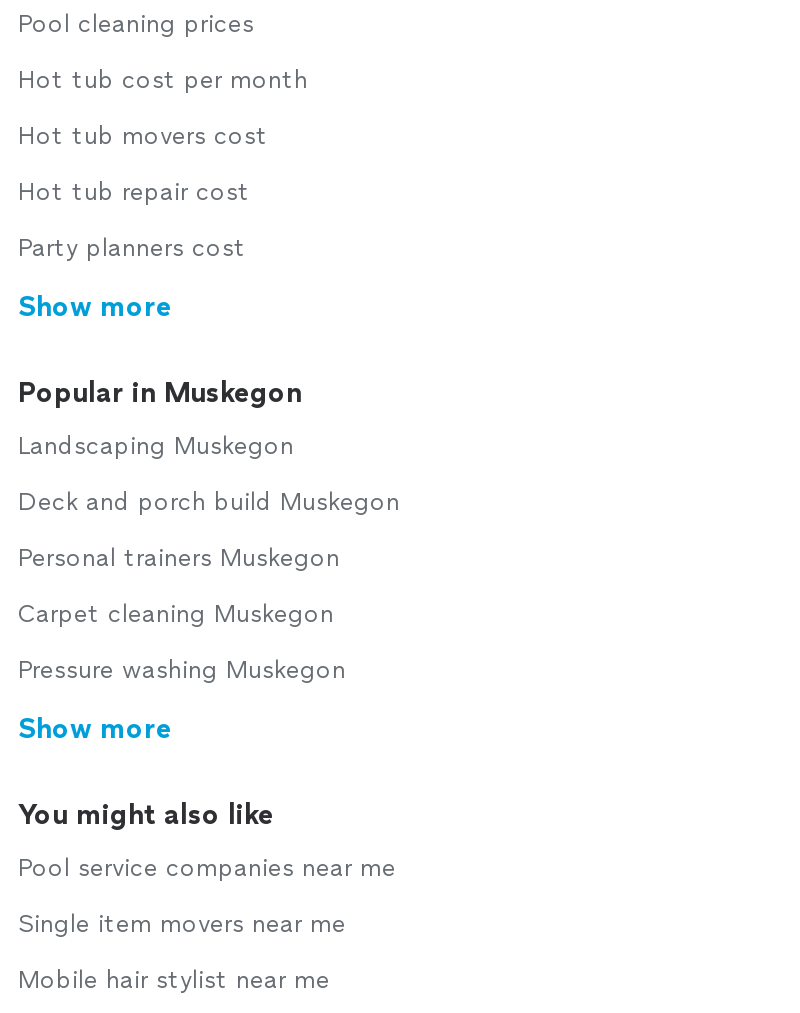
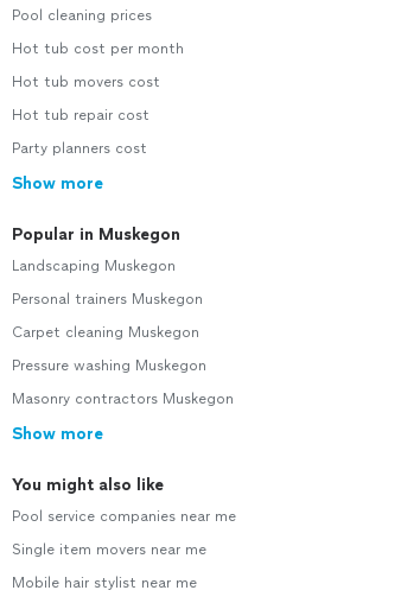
[18,488,400,516] Deck and porch build Muskegon -> none
moved [18,544,346,684] -> [12,291,206,374]: Personal trainers Muskegon | Carpet cleaning Muskegon | Pressure washing Muskegon
none -> [12,391,234,407] Masonry contractors Muskegon

